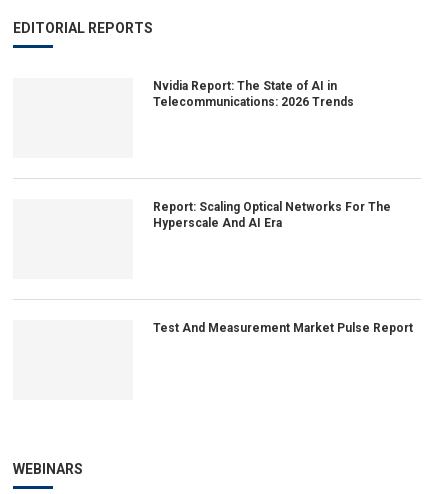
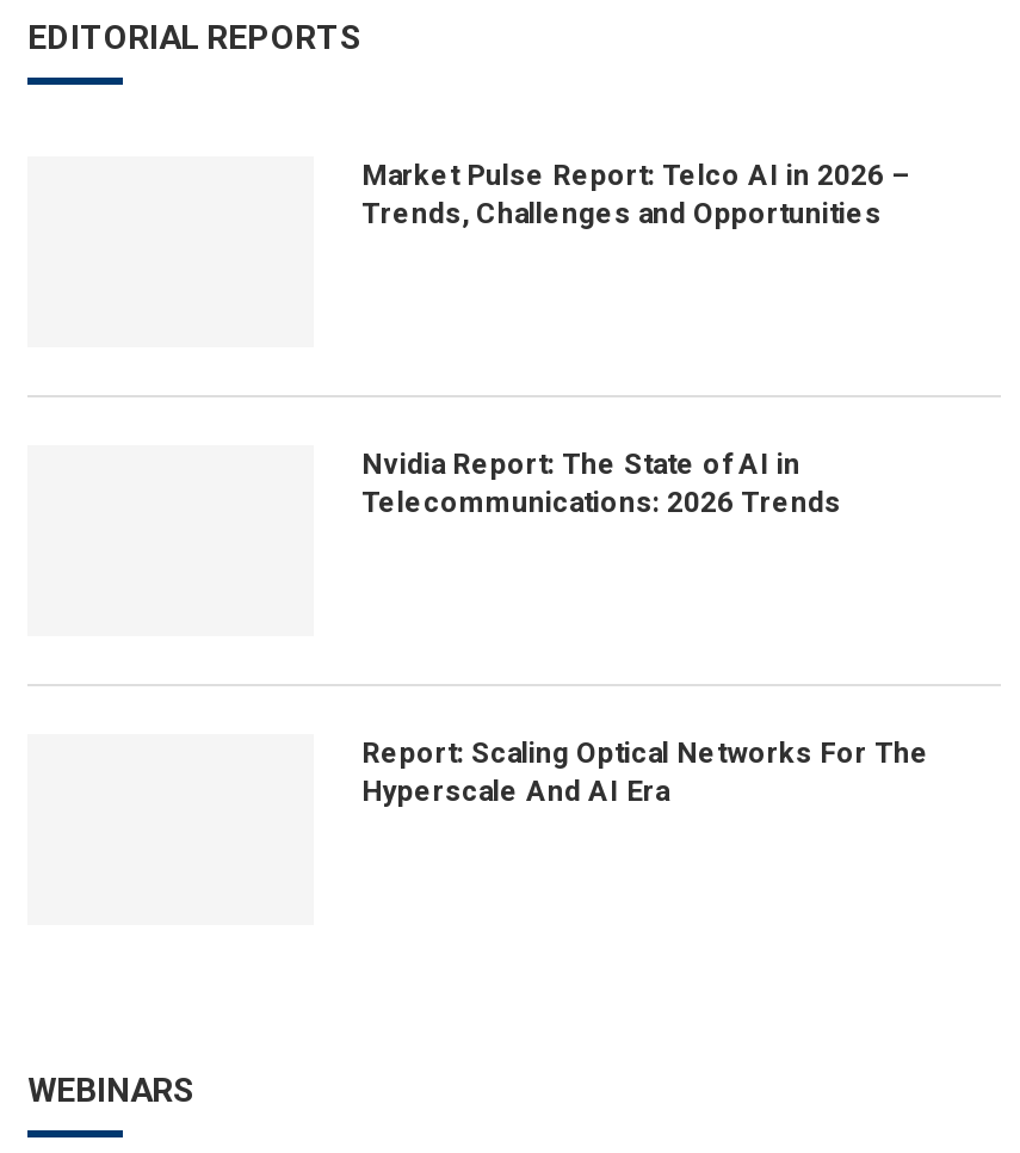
none -> [361,159,910,230] Market Pulse Report: Telco AI in 2026 – | Trends, Challenges and Opportunities
moved [153,79,391,230] -> [361,447,929,808]: Nvidia Report: The State of AI in | Telecommunications: 2026 Trends | Report: Scaling Optical Networks For The | Hyperscale And AI Era
[153,321,413,335] Test And Measurement Market Pulse Report -> none

